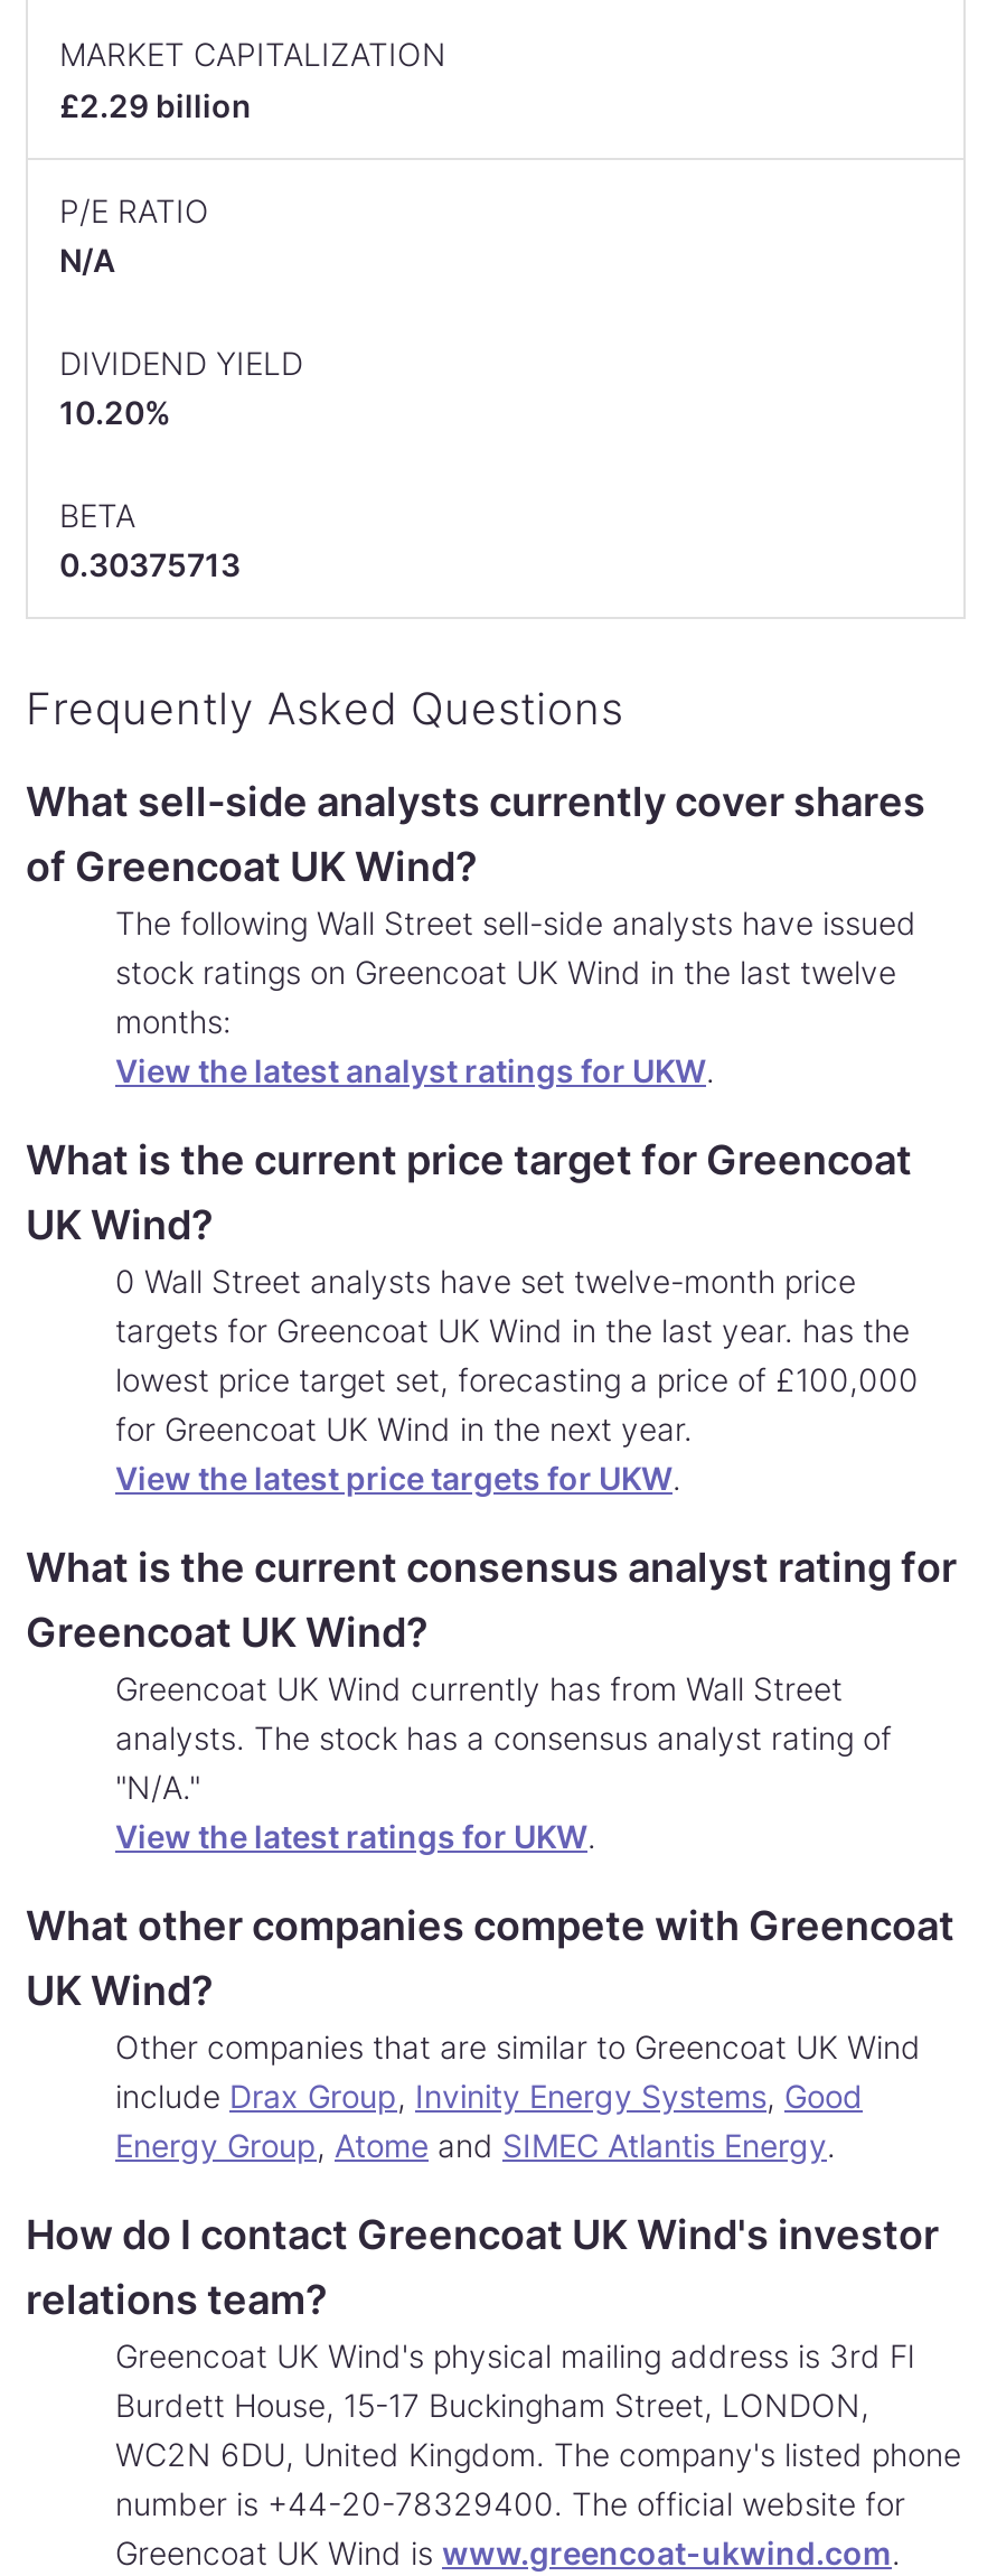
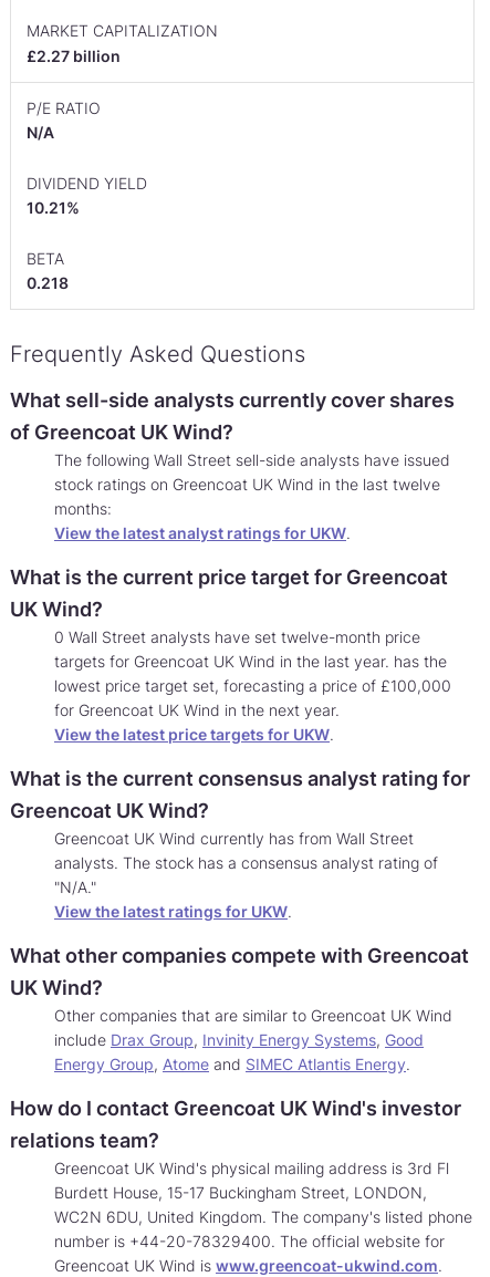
[59,85,252,123] £2.29 billion -> [27,46,121,65] £2.27 billion
[59,393,171,431] 10.20% -> [27,198,80,217] 10.21%
[59,545,241,583] 0.30375713 -> [27,273,69,292] 0.218

